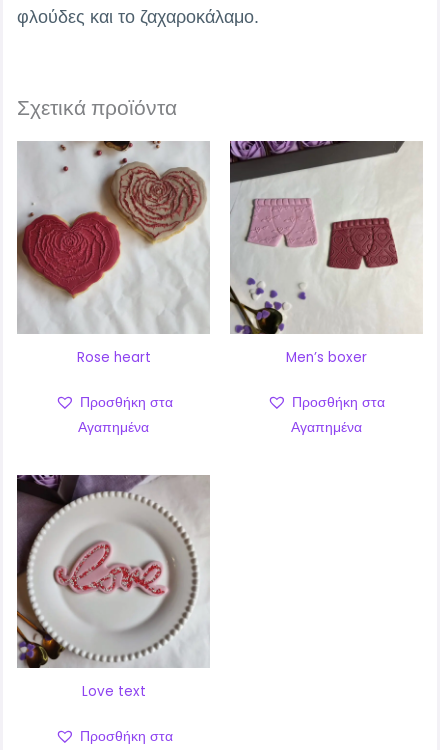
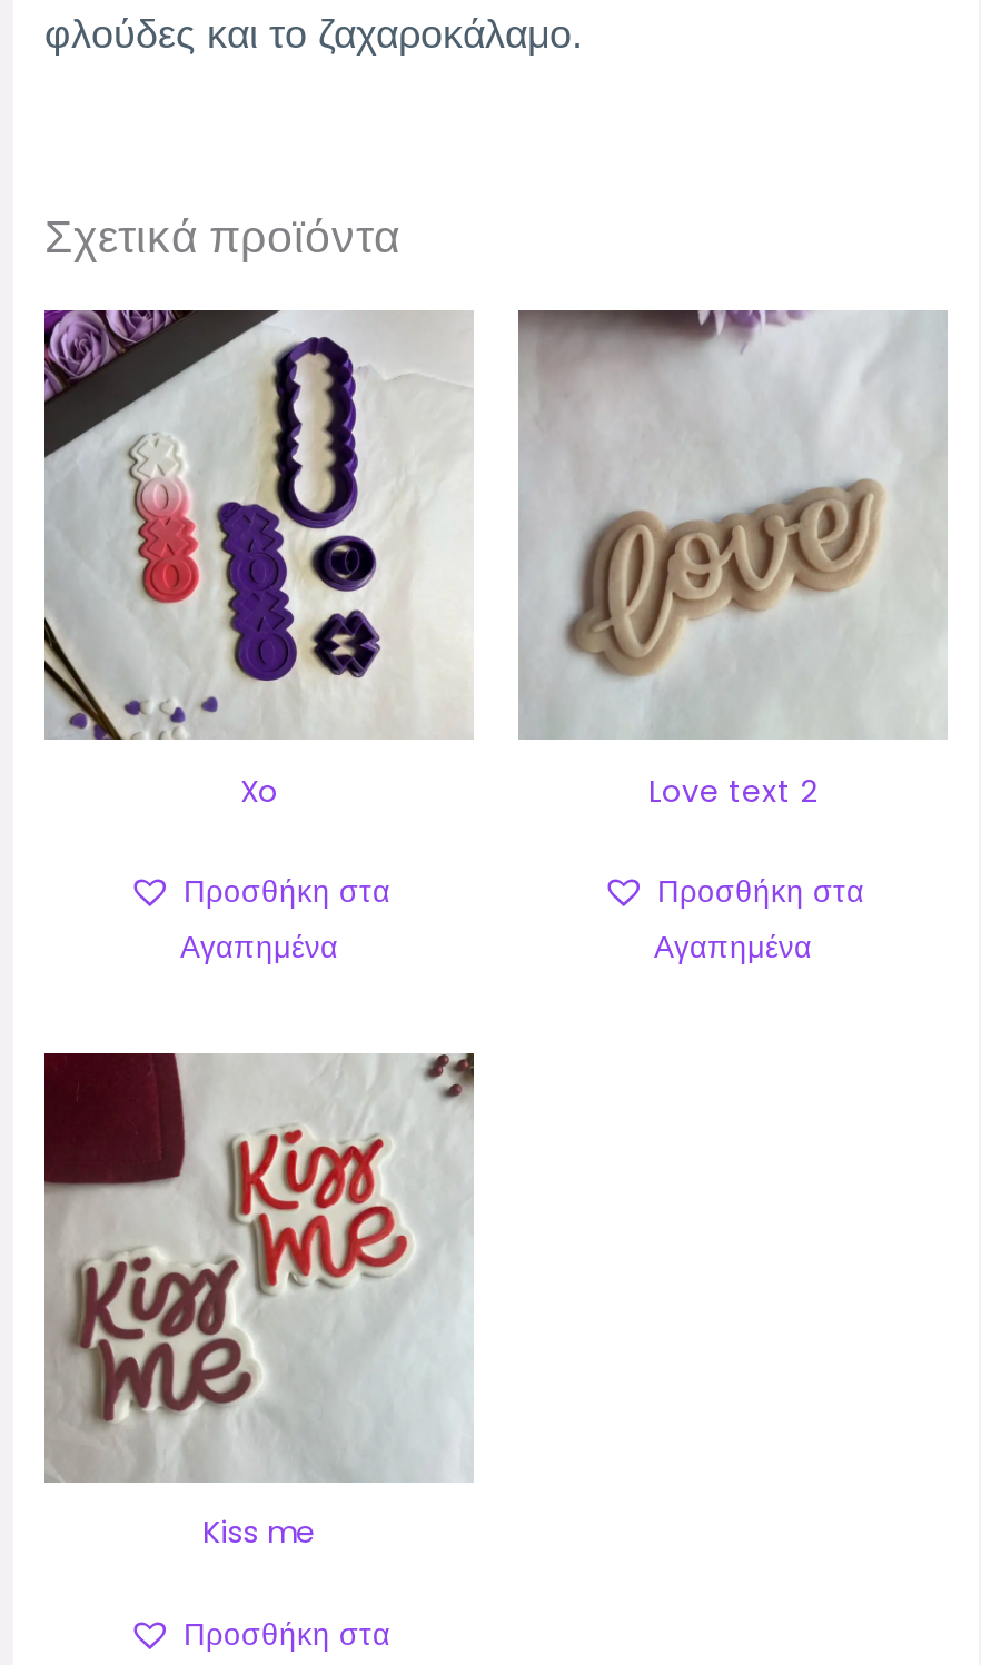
[17,140,209,367] [image] | Rose heart -> [42,308,469,813] [image] | Xo
[230,140,421,367] [image] | Men’s boxer -> [518,308,945,813] [image] | Love text 2
[17,474,209,700] [image] | Love text -> [44,1051,474,1555] [image] | Kiss me

